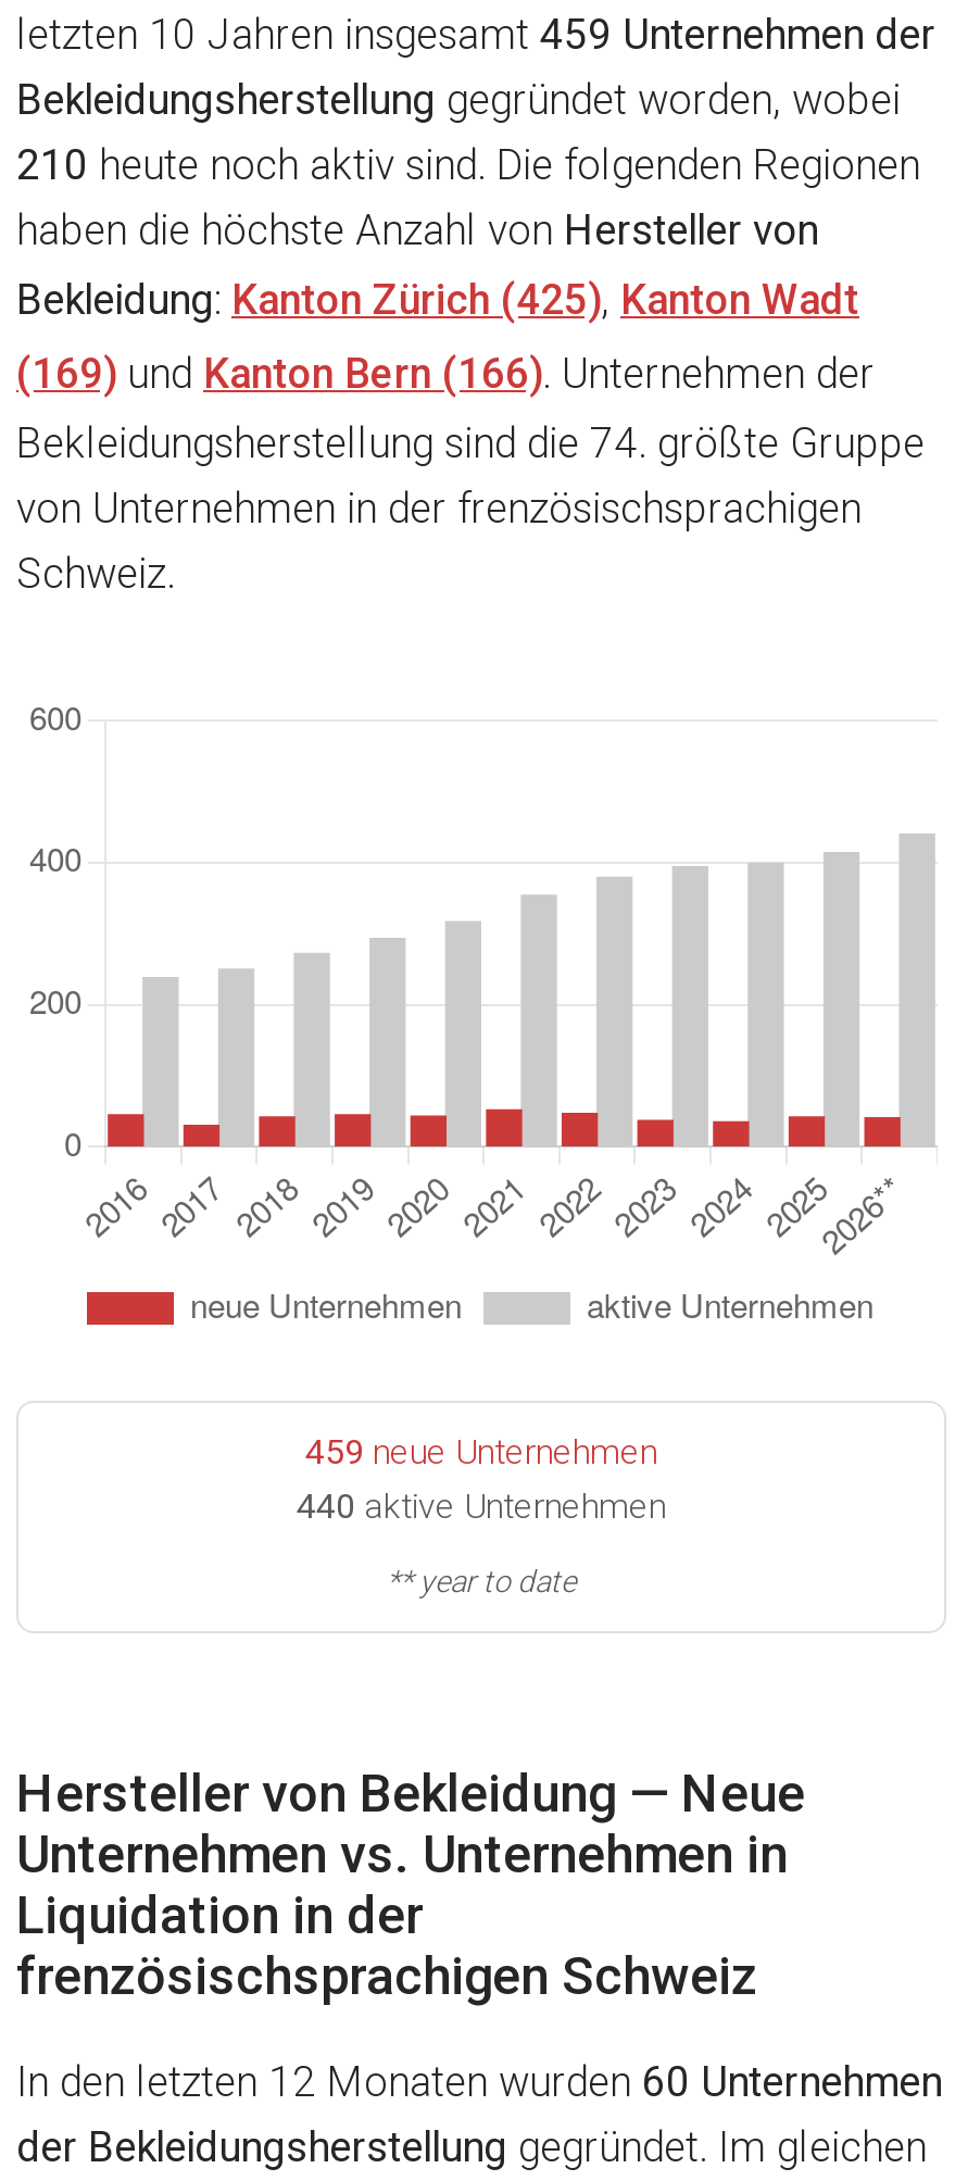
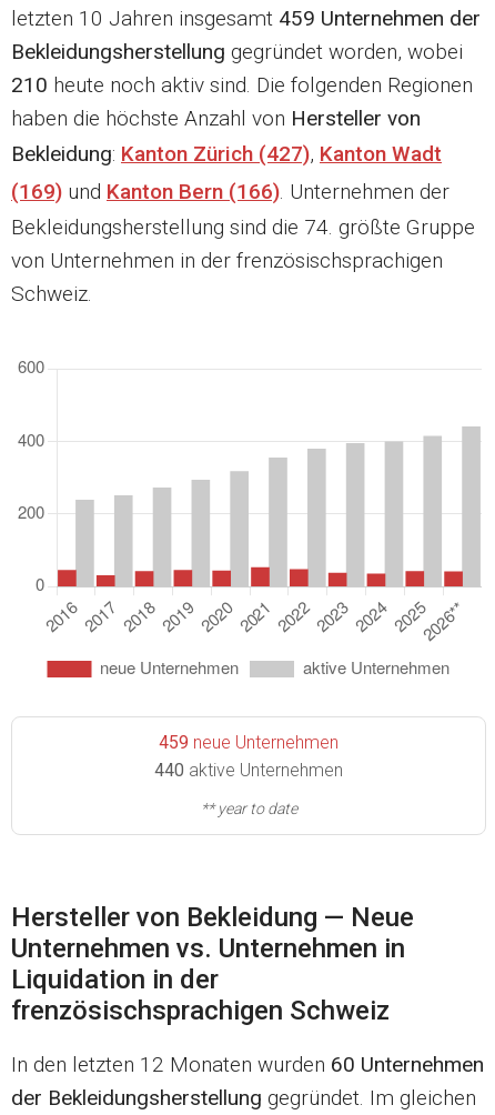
[16,274,859,324] Bekleidung: Kanton Zürich (425), Kanton Wadt -> [11,141,442,166] Bekleidung: Kanton Zürich (427), Kanton Wadt

